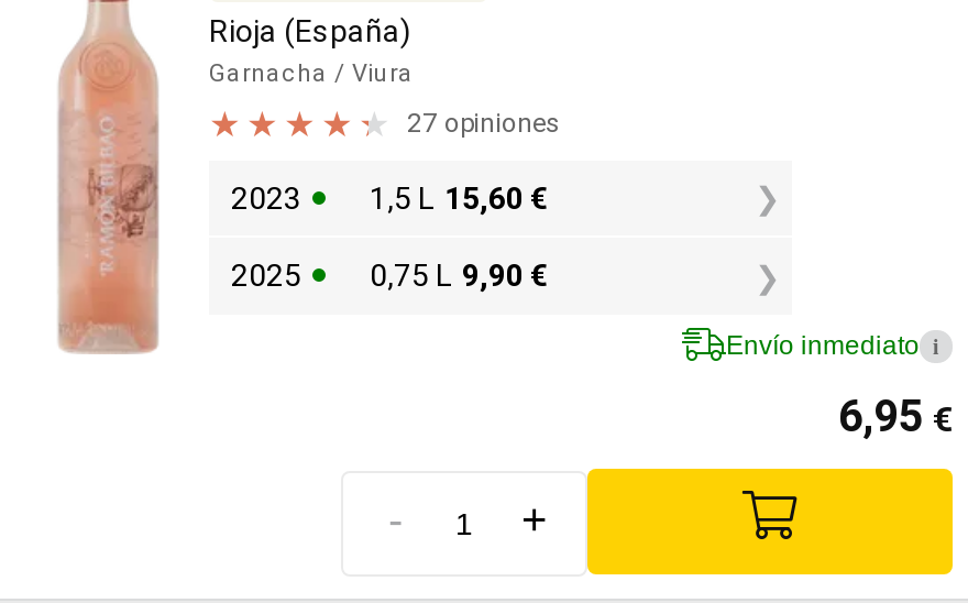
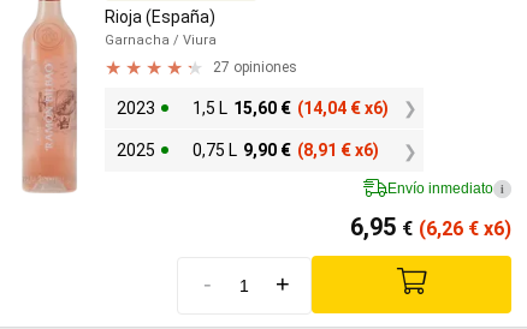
[231,179,550,215] 2023 1,5 L 15,60 € -> [117,98,389,117] 2023 1,5 L 15,60 € (14,04 €x6)
[231,257,550,293] 2025 0,75 L 9,90 € -> [117,140,379,160] 2025 0,75 L 9,90 € (8,91 €x6)
[838,388,953,441] 6,95 € -> [350,212,511,241] 6,95 € (6,26 €x6)

